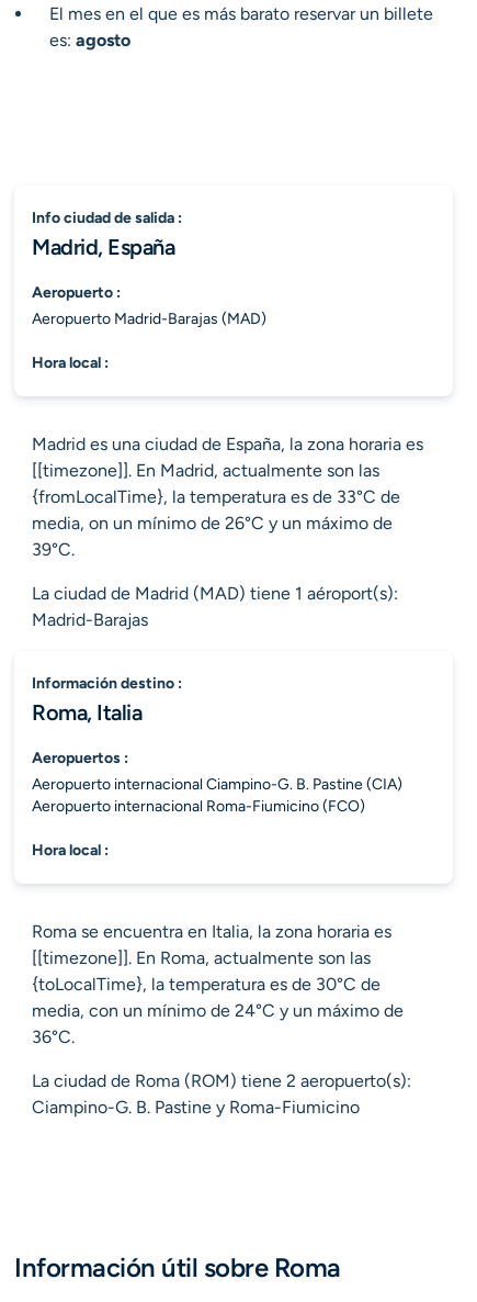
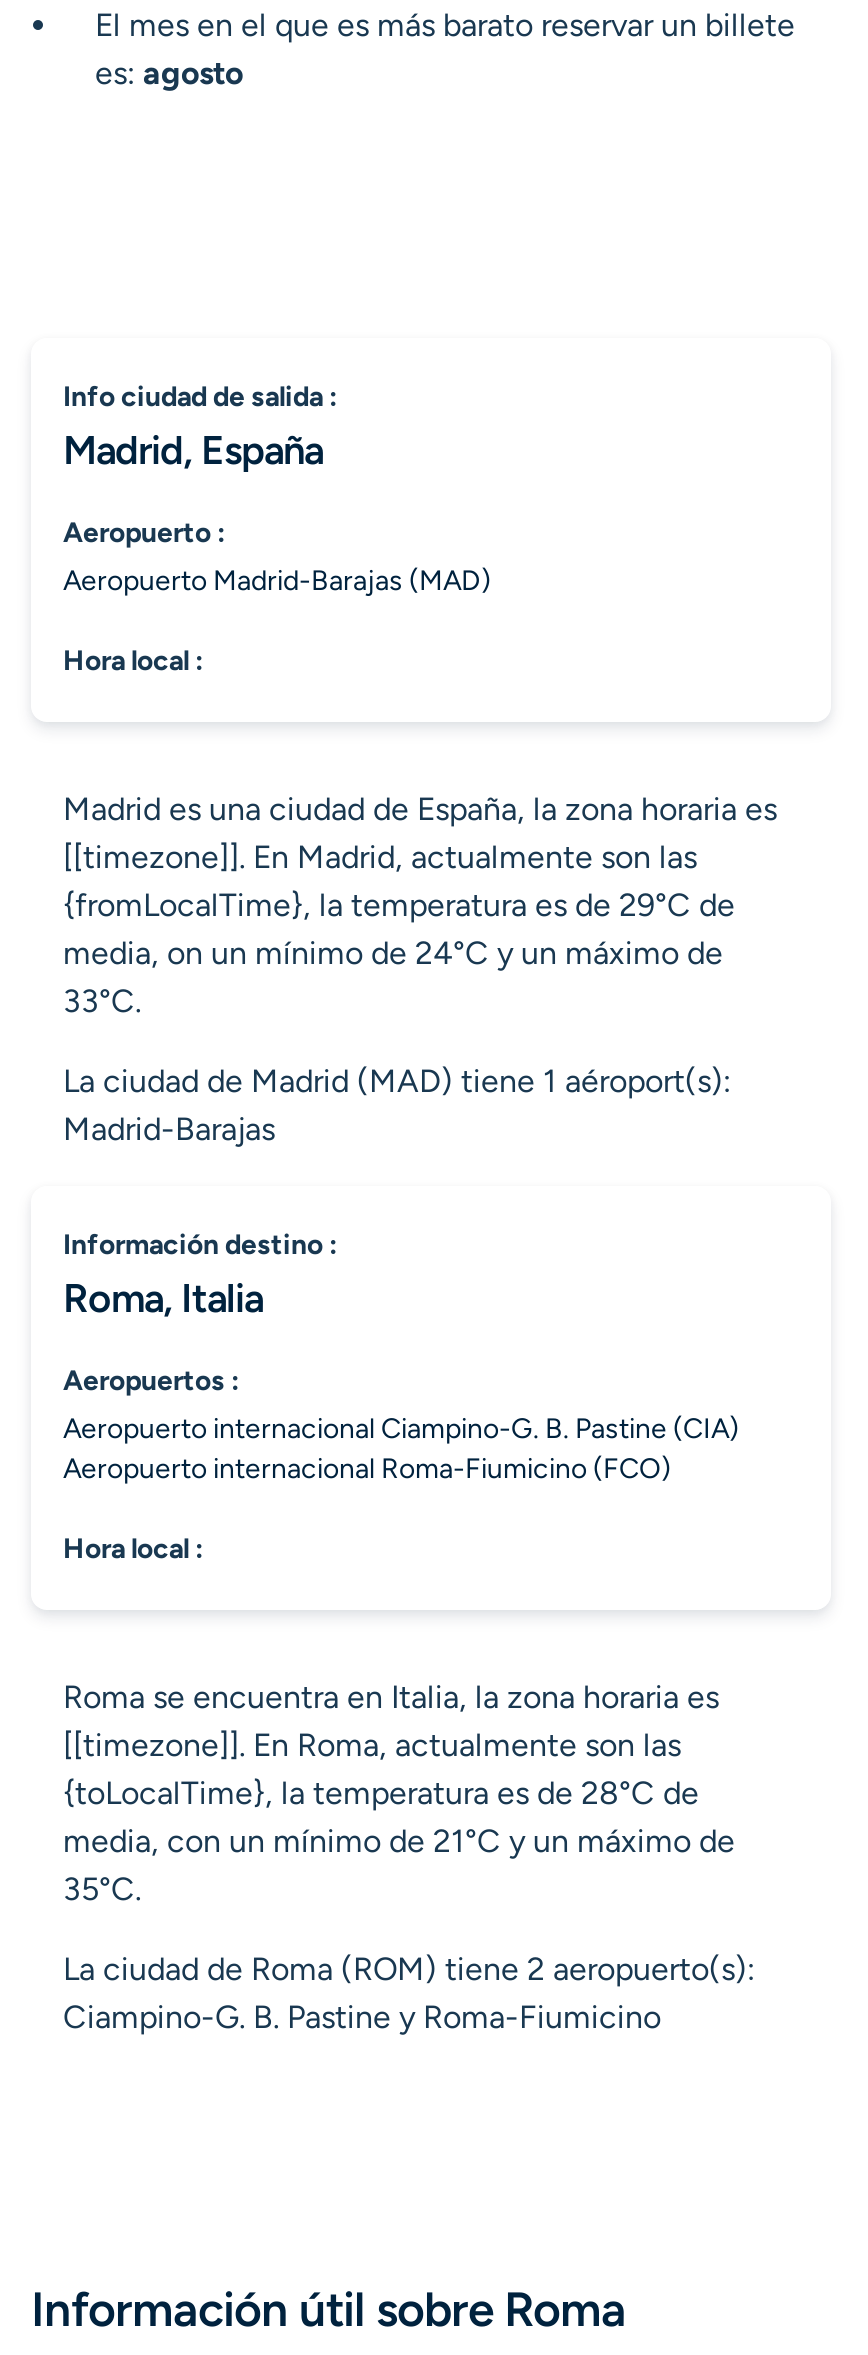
[32,486,400,560] {fromLocalTime}, la temperatura es de 33°C de | media, on un mínimo de 26°C y un máximo de | 39°C. -> [63,886,735,1020] {fromLocalTime}, la temperatura es de 29°C de | media, on un mínimo de 24°C y un máximo de | 33°C.
[32,974,404,1047] {toLocalTime}, la temperatura es de 30°C de | media, con un mínimo de 24°C y un máximo de | 36°C. -> [63,1774,735,1908] {toLocalTime}, la temperatura es de 28°C de | media, con un mínimo de 21°C y un máximo de | 35°C.

